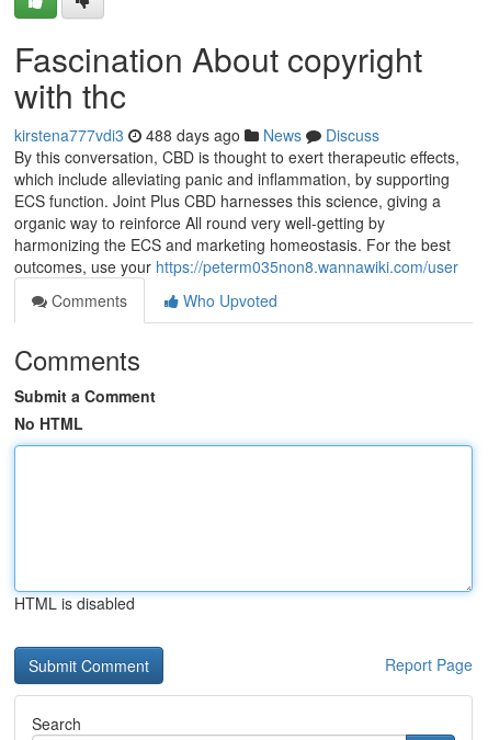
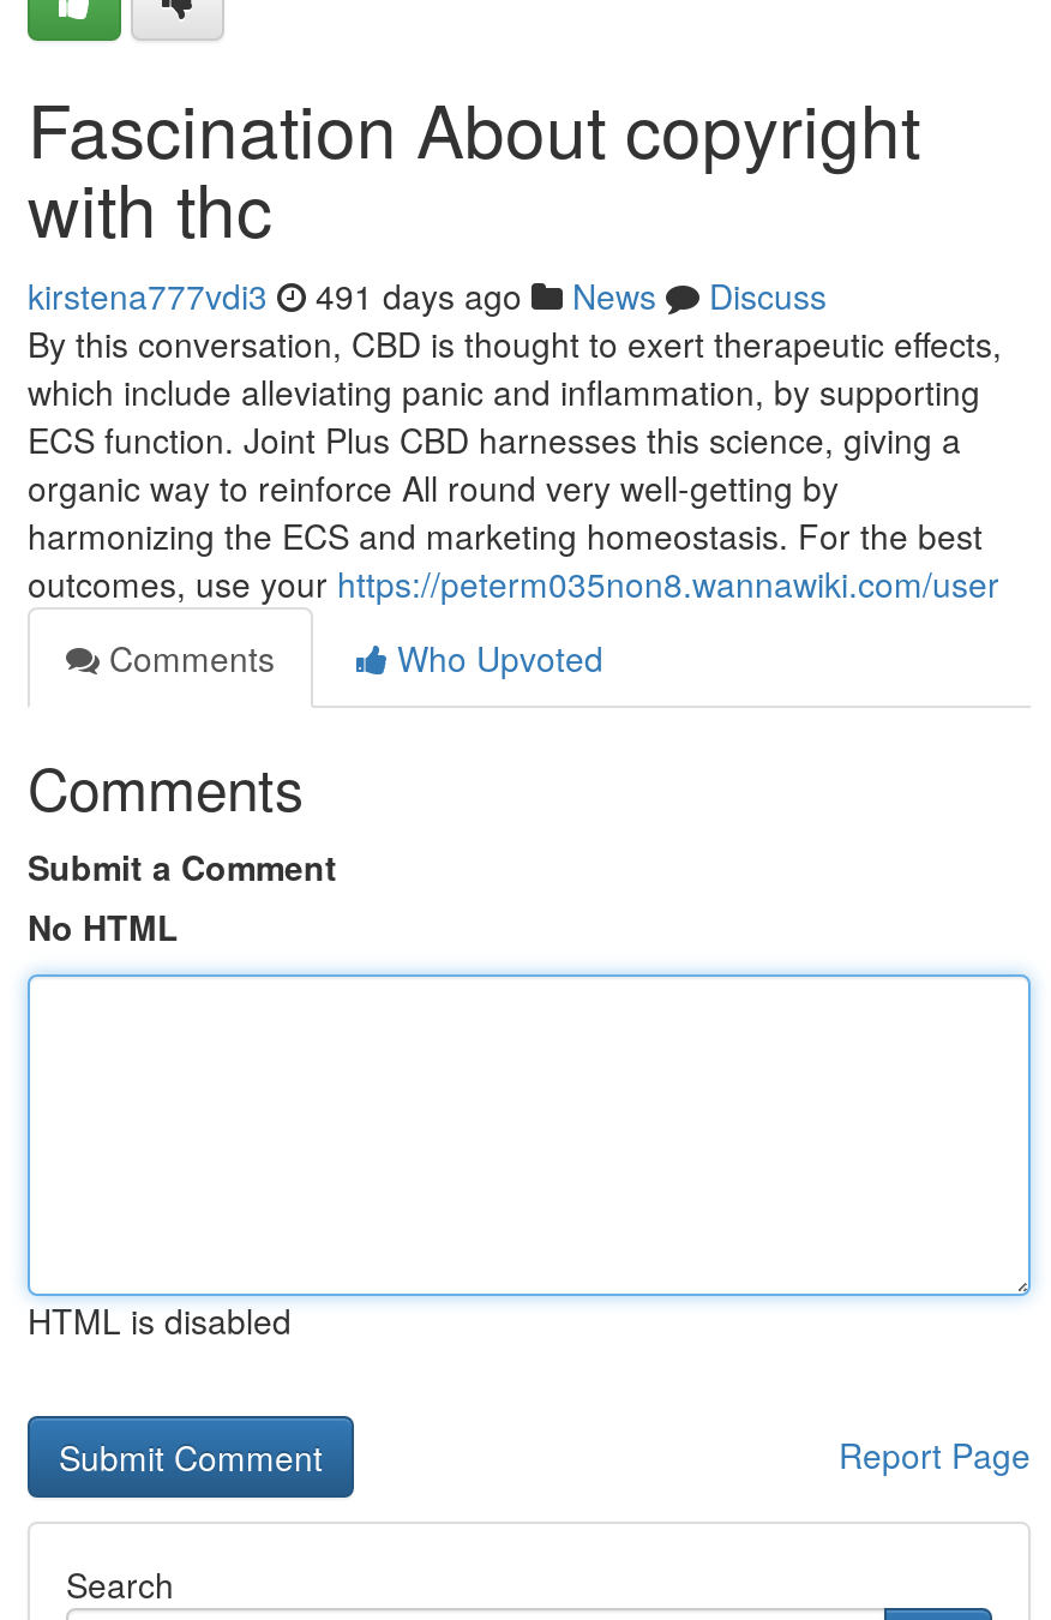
[14,124,379,146] kirstena777vdi3 488 days ago News Discuss -> [28,271,827,319] kirstena777vdi3 491 days ago News Discuss

